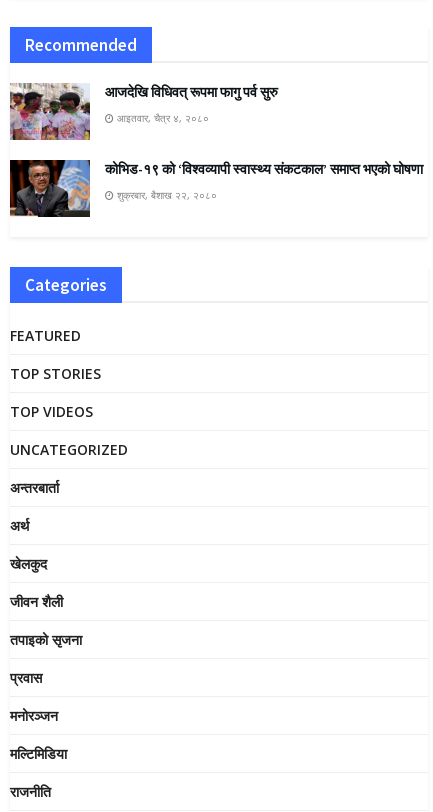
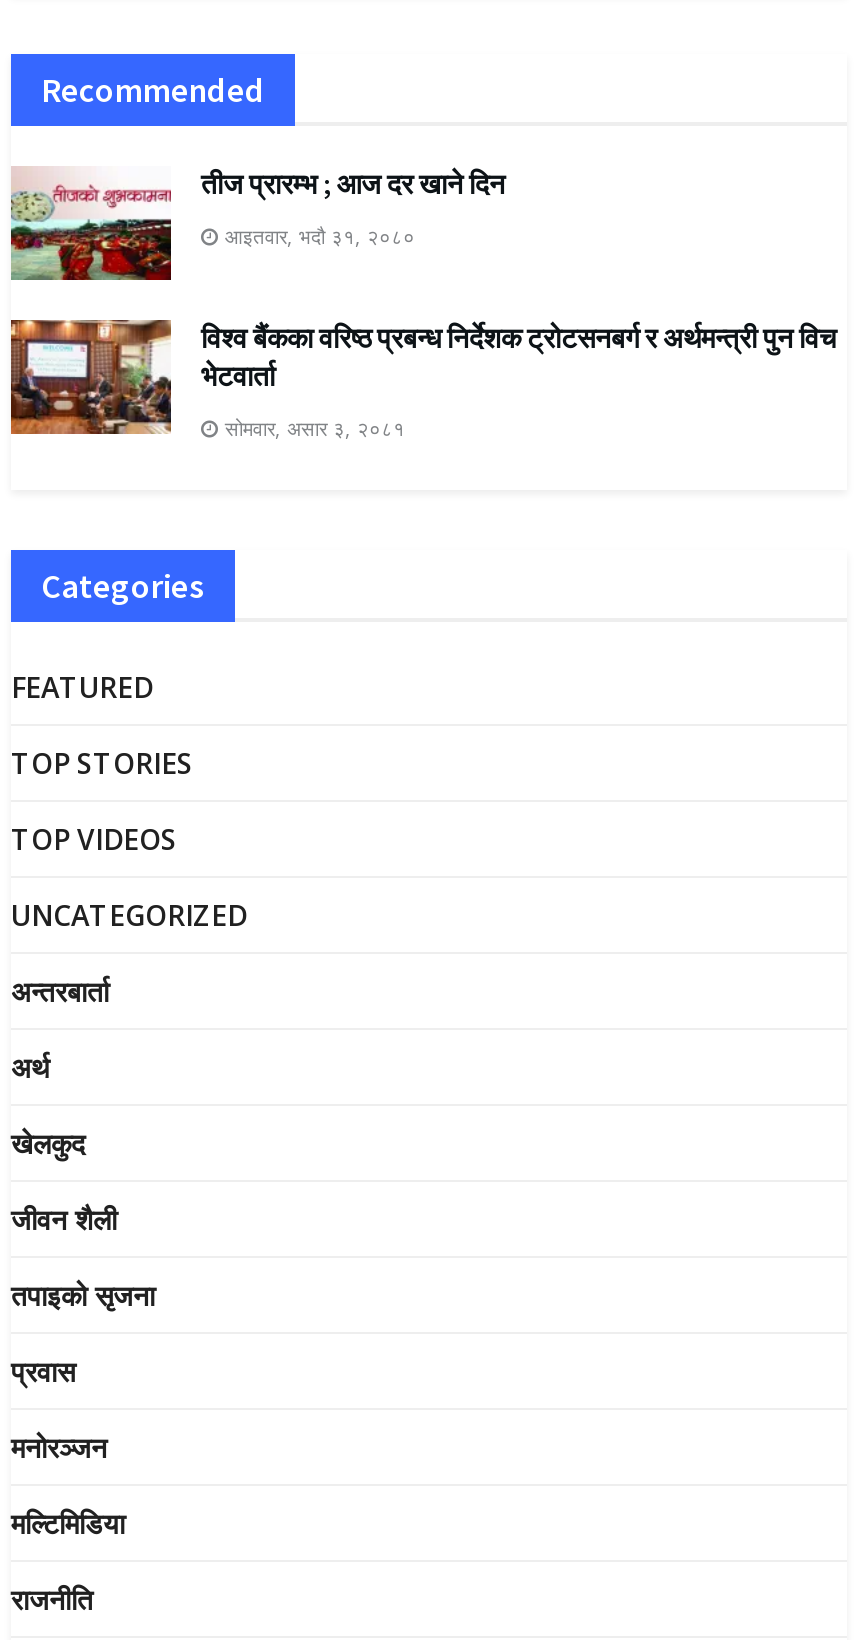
[10,82,278,141] [image] | आजदेखि विधिवत् रूपमा फागु पर्व सुरु -> [11,165,505,282] [image] | तीज प्रारम्भ ; आज दर खाने दिन
[114,110,209,124] आइतवार, चैत्र ४, २०८० -> [219,221,415,249] आइतवार, भदौ ३१, २०८०
[9,159,423,218] [image] | कोभिड-१९ को ‘विश्वव्यापी स्वास्थ्य संकटकाल’ समाप्त भएको घोषणा -> [9,318,837,436] [image] | विश्व बैंकका वरिष्ठ प्रबन्ध निर्देशक ट्रोटसनबर्ग र अर्थमन्त्री पुन विच | भेटवार्ता
[114,188,217,202] शुक्रबार, बैशाख २२, २०८० -> [219,413,405,441] सोमवार, असार ३, २०८१

